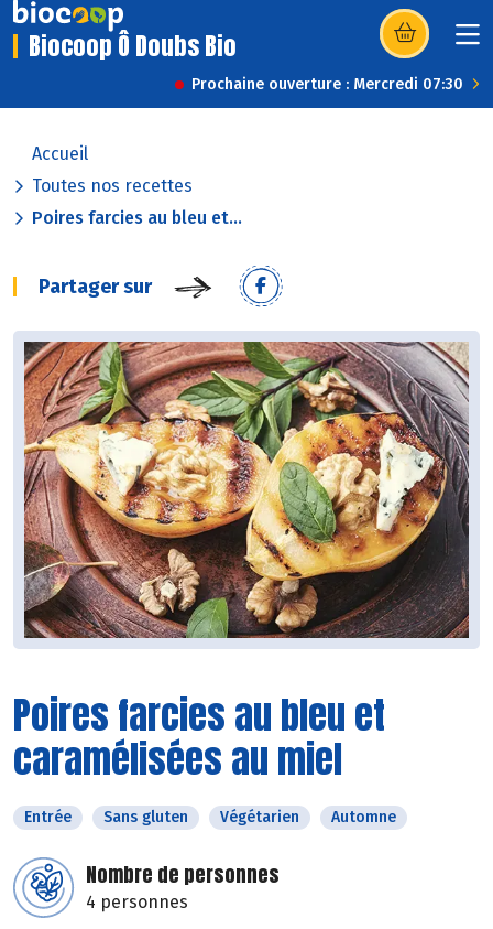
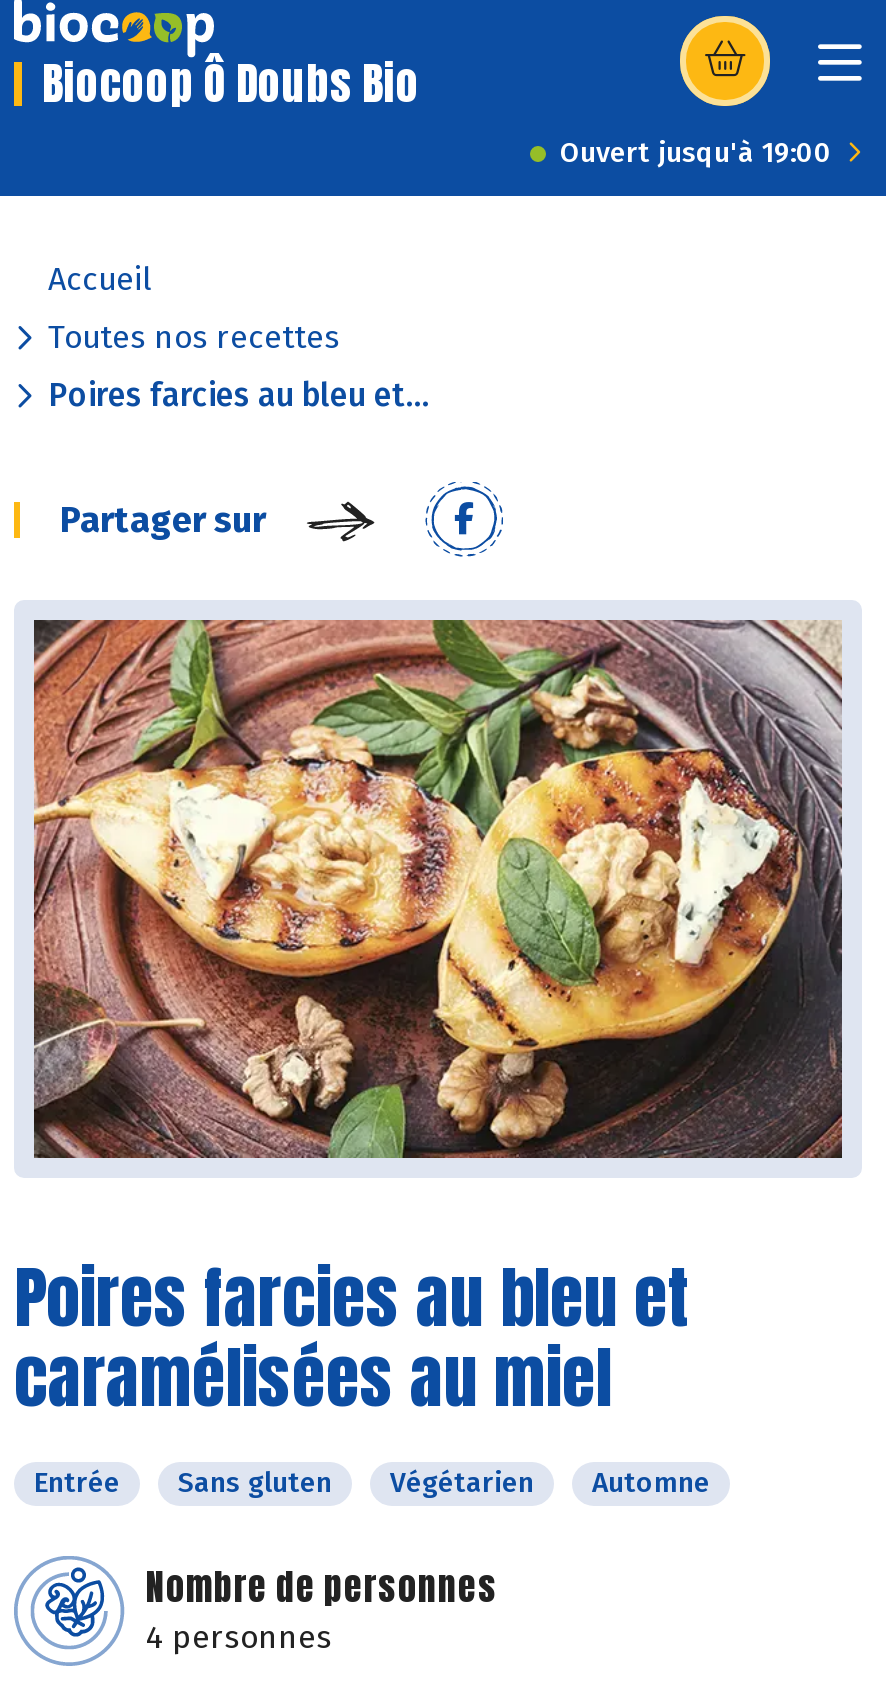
[191,75,463,94] Prochaine ouverture : Mercredi 07:30 -> [560,136,832,170] Ouvert jusqu'à 19:00

